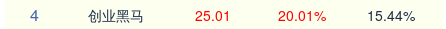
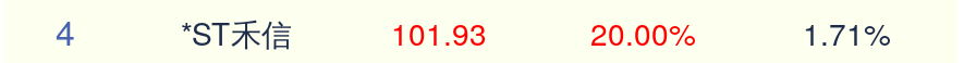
[88,5,414,25] 创业黑马 | 25.01 | 20.01% | 15.44% -> [181,11,890,54] *ST禾信 | 101.93 | 20.00% | 1.71%

